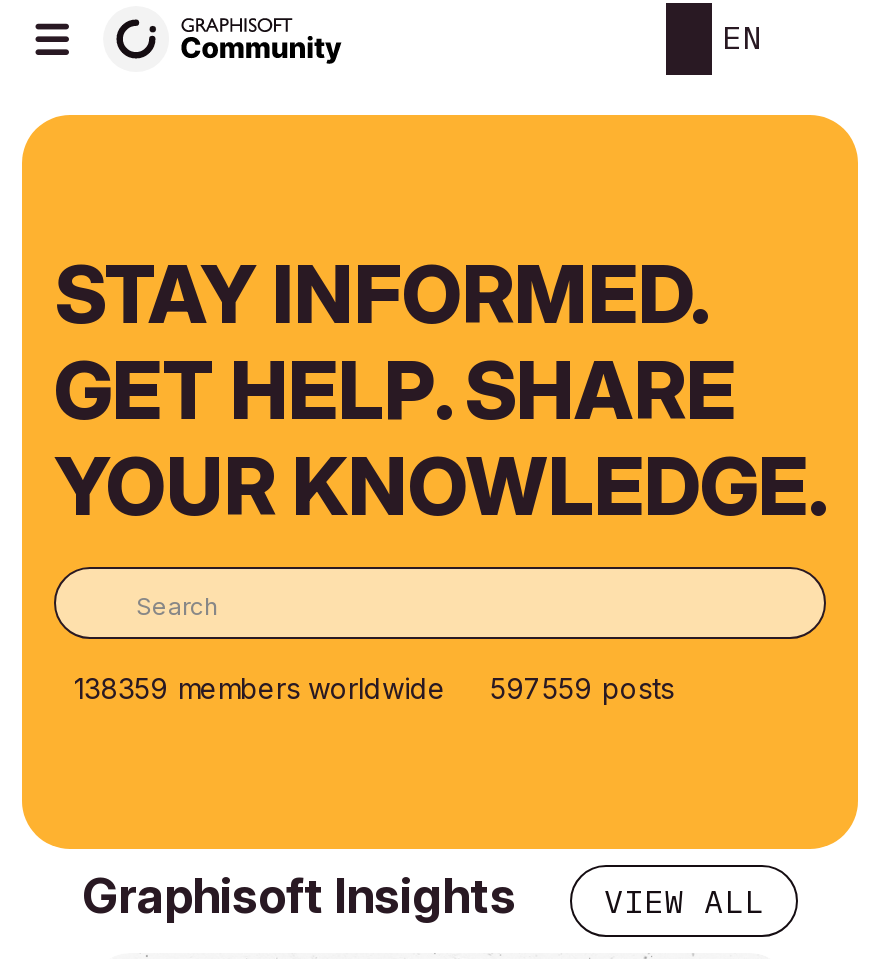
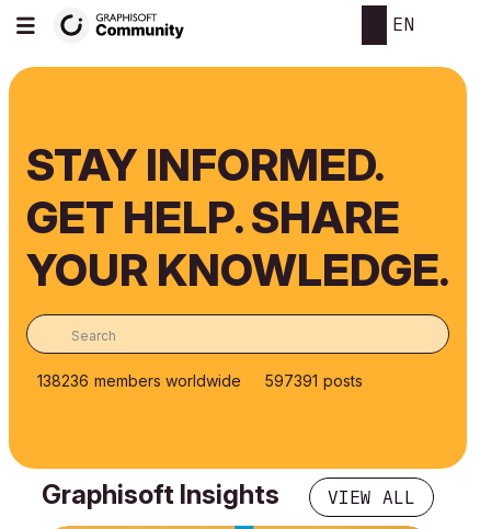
[74,670,446,704] 138359 members worldwide -> [37,371,241,389] 138236 members worldwide
[490,670,674,704] 597559 posts -> [265,371,363,389] 597391 posts

